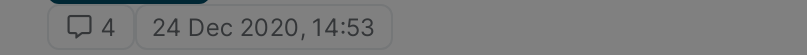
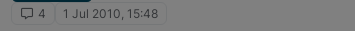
[101,11,376,41] 4 24 Dec 2020, 14:53 -> [38,6,158,21] 4 1 Jul 2010, 15:48

